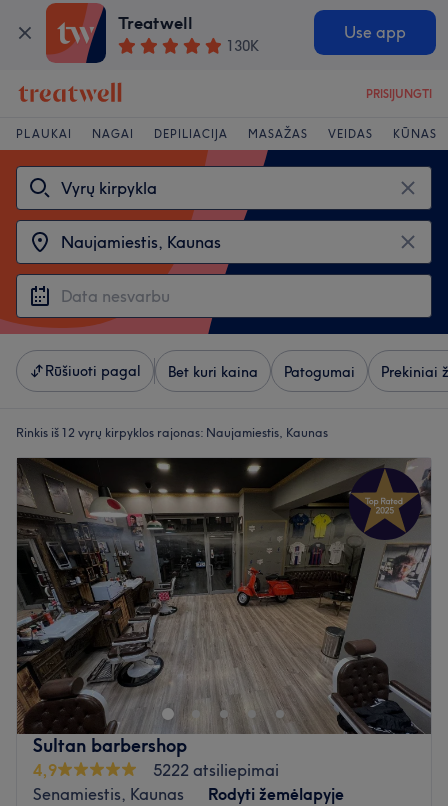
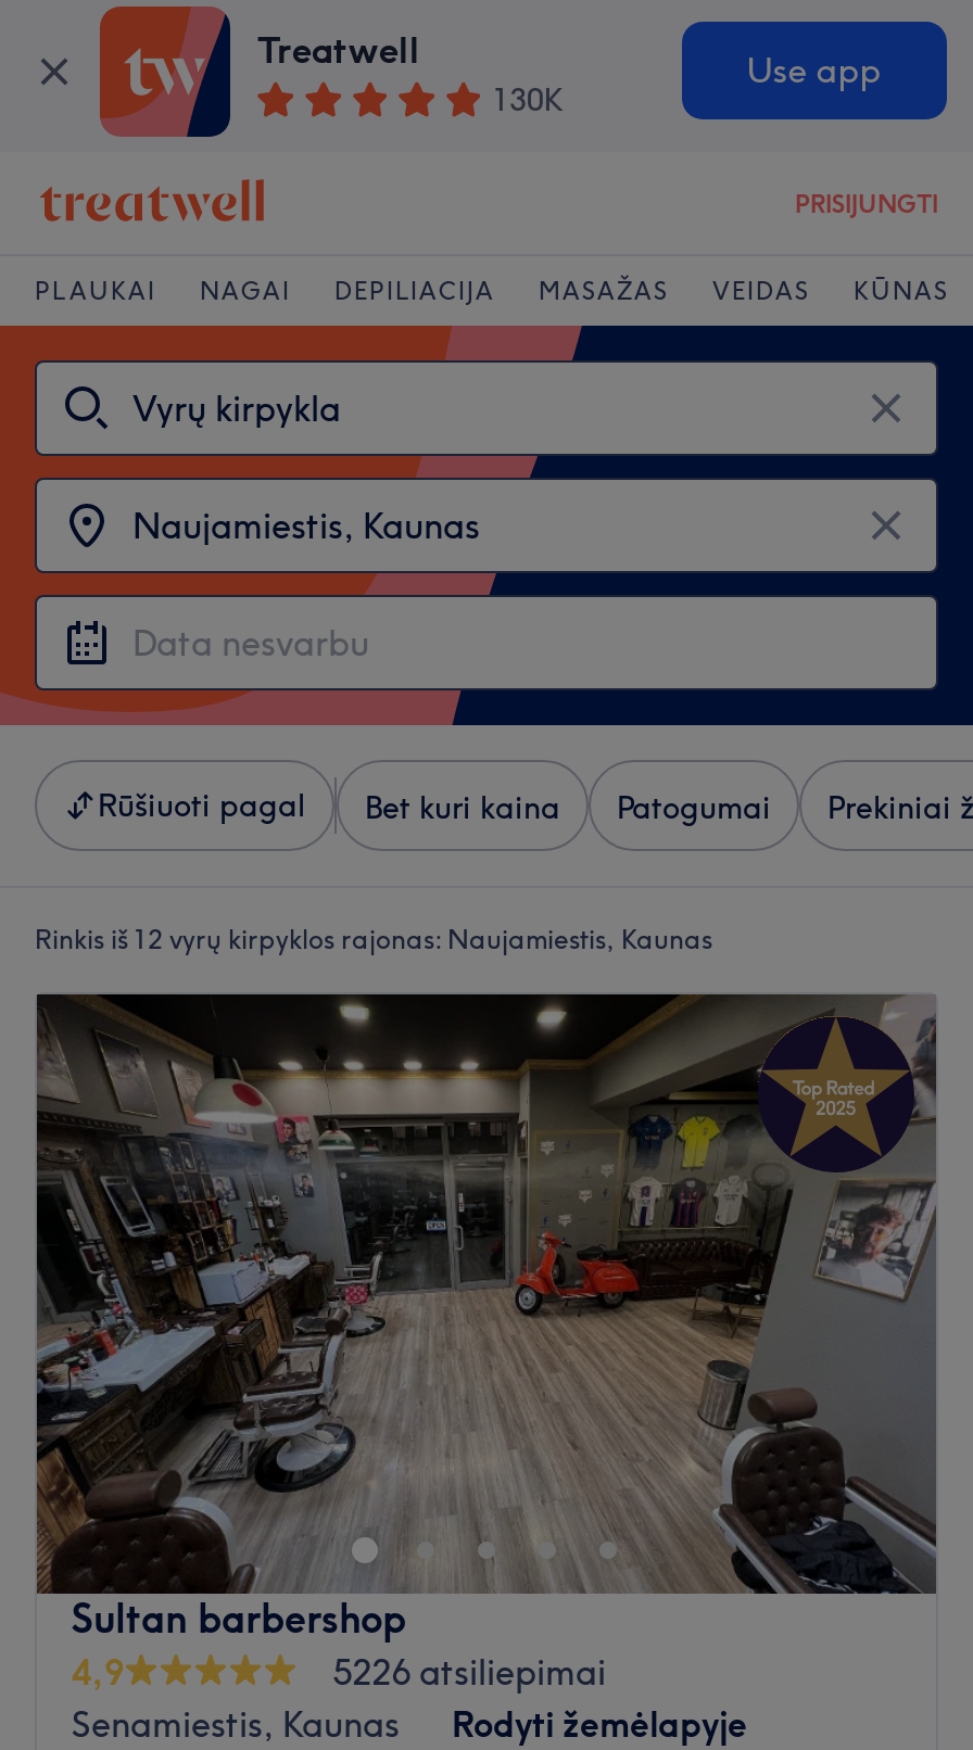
[153,760,279,780] 5222 atsiliepimai -> [332,1650,606,1694] 5226 atsiliepimai

